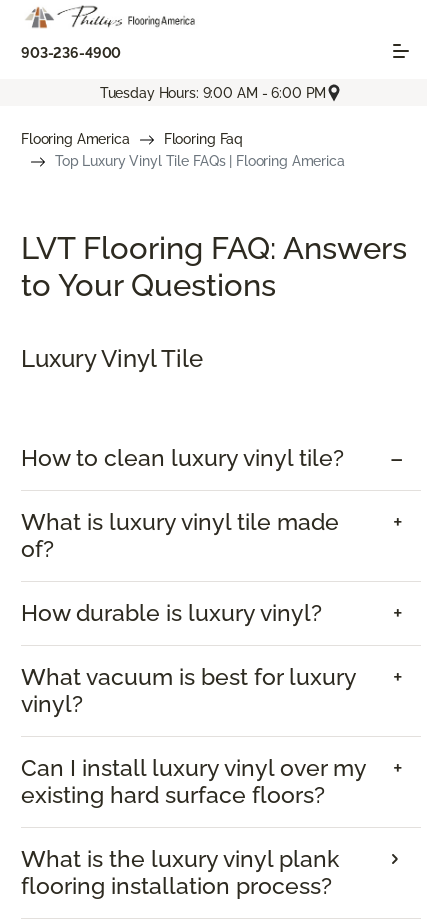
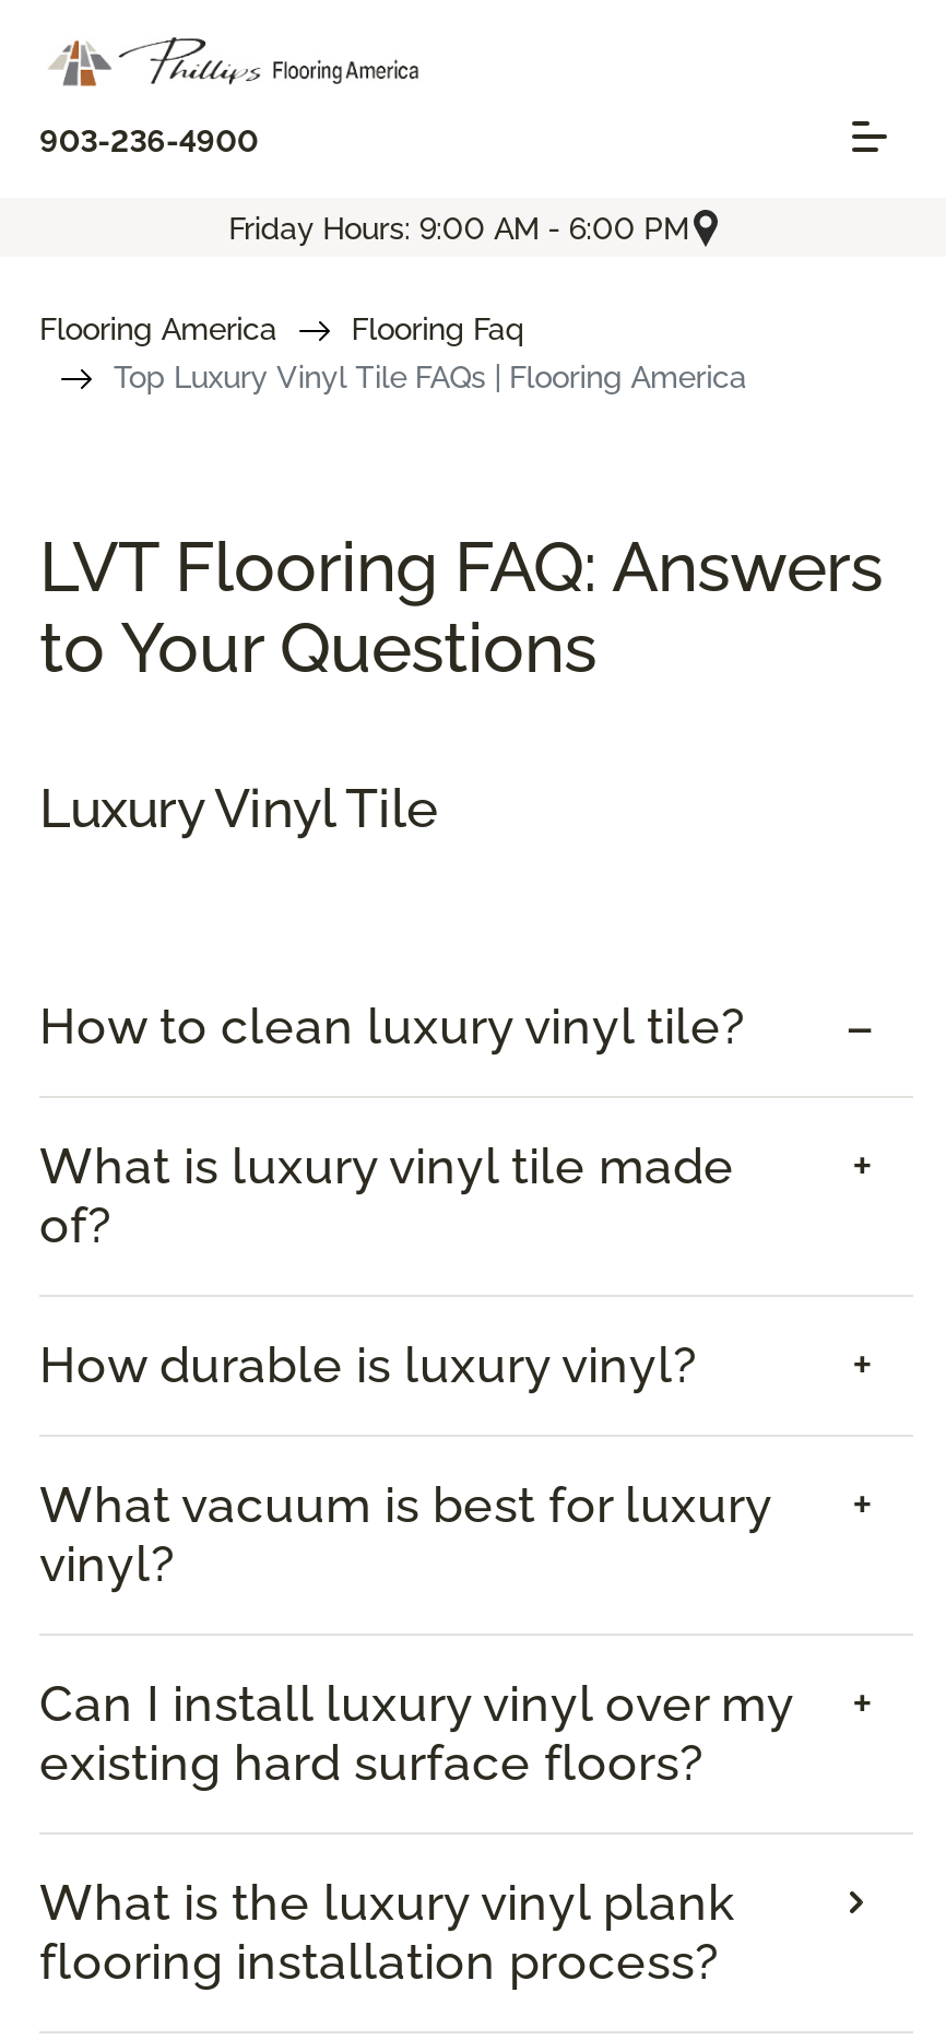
[100,85,326,101] Tuesday Hours: 9:00 AM - 6:00 PM -> [229,210,689,245] Friday Hours: 9:00 AM - 6:00 PM

